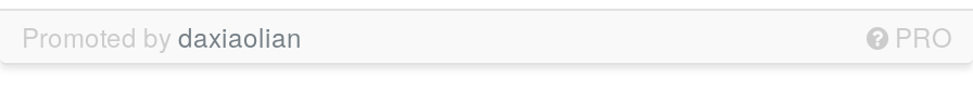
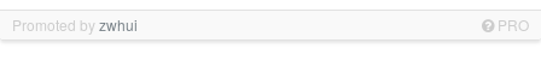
[22,17,302,54] Promoted by daxiaolian -> [12,14,138,35] Promoted by zwhui

